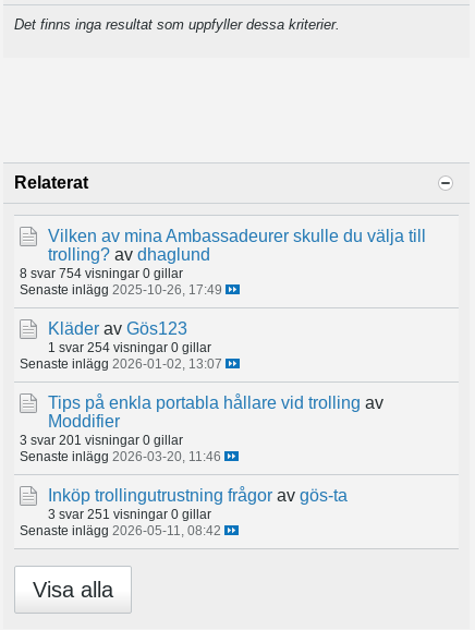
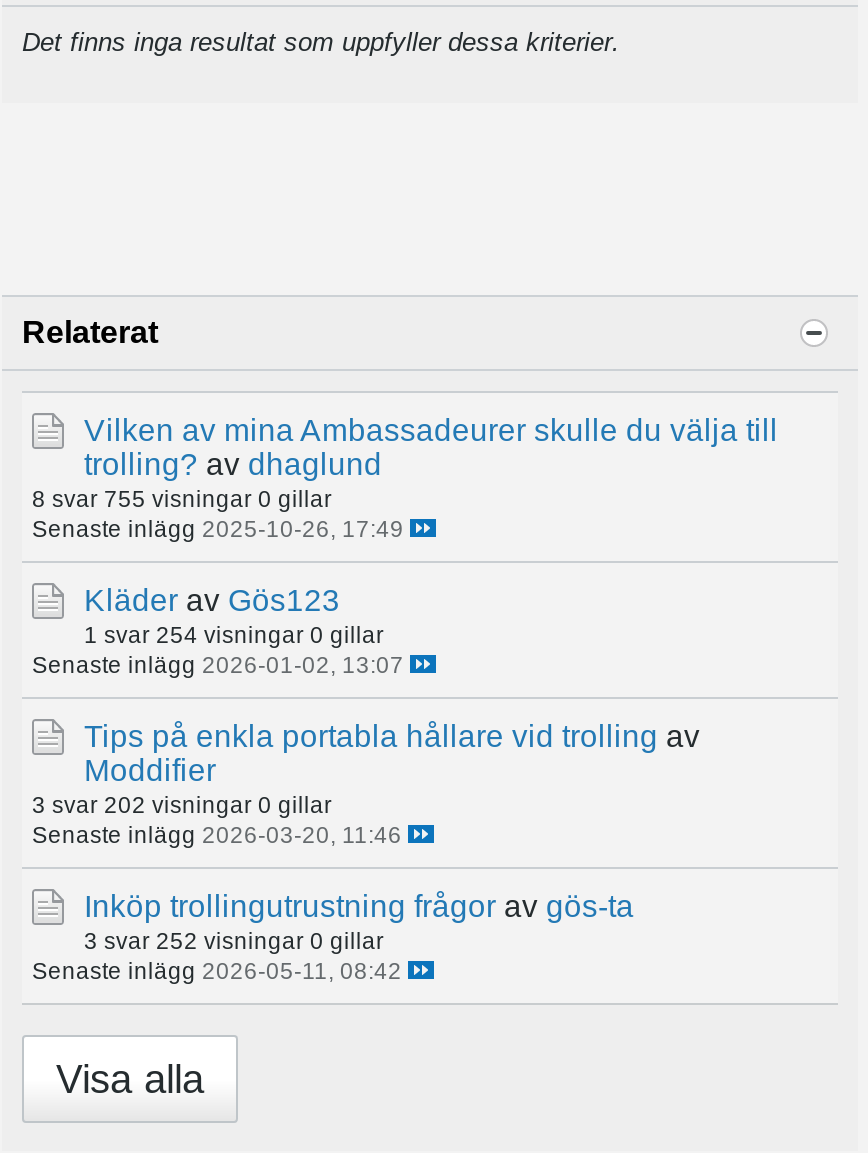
[20,266,183,280] 8 svar 754 visningar 0 gillar -> [32,484,332,510] 8 svar 755 visningar 0 gillar
[20,432,183,446] 3 svar 201 visningar 0 gillar -> [32,790,332,816] 3 svar 202 visningar 0 gillar
[48,506,211,521] 3 svar 251 visningar 0 gillar -> [84,926,384,952] 3 svar 252 visningar 0 gillar

